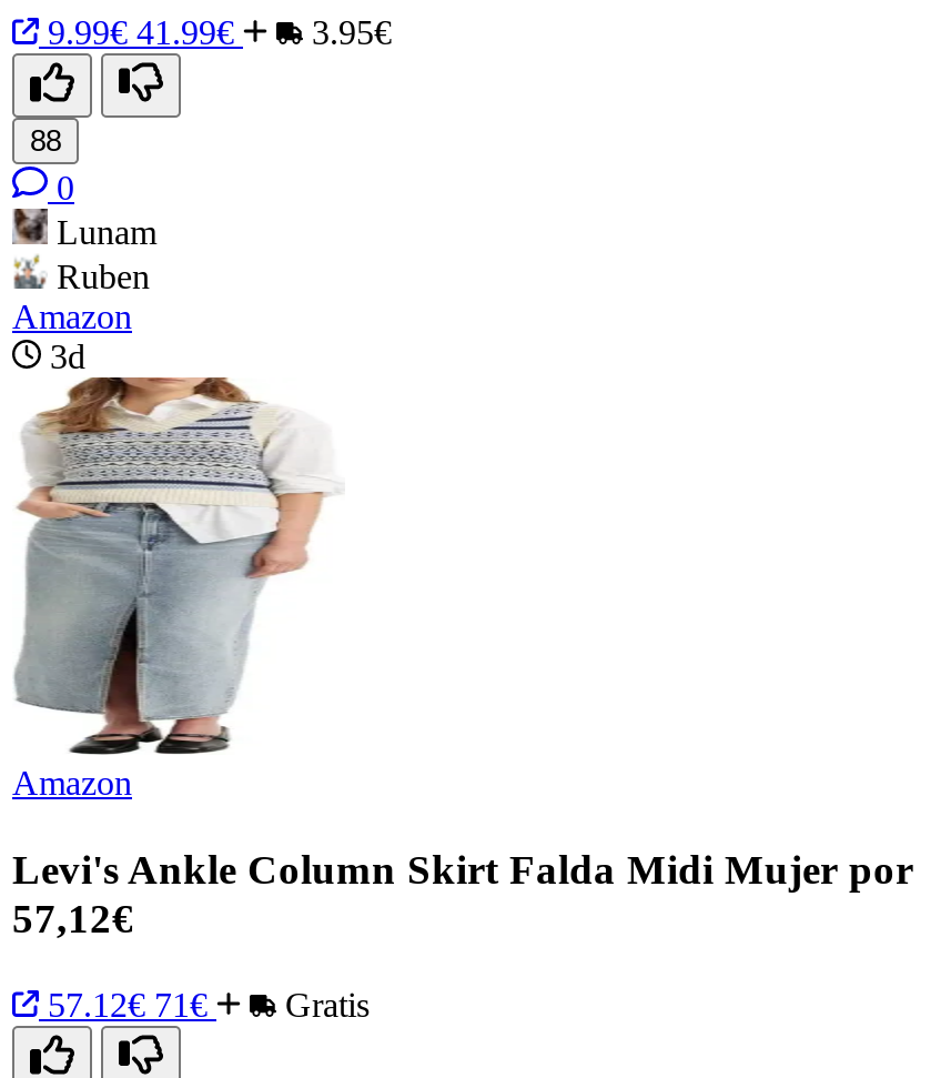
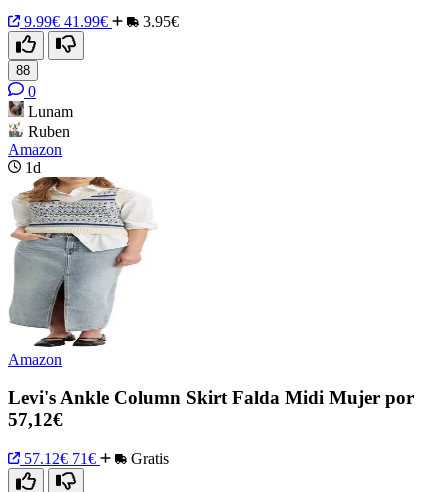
[50,338,85,376] 3d -> [25,159,41,176] 1d

